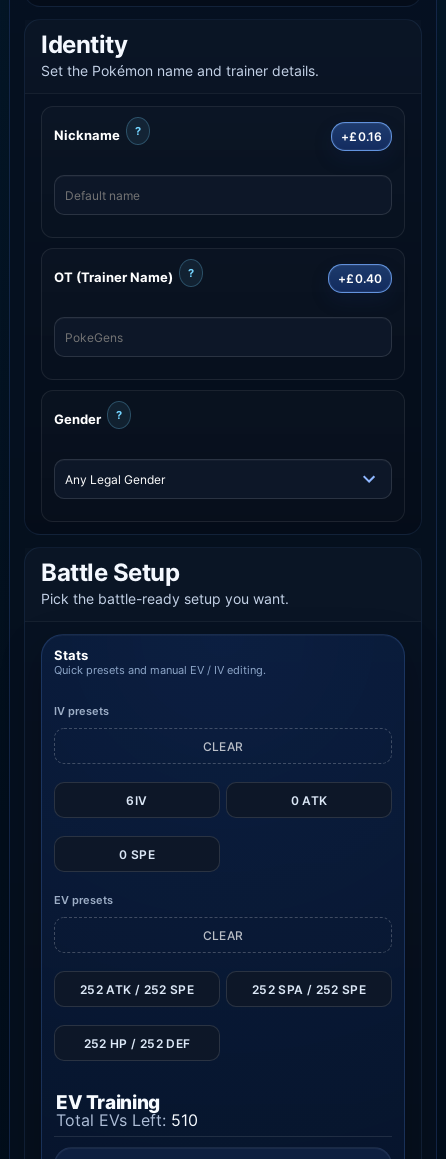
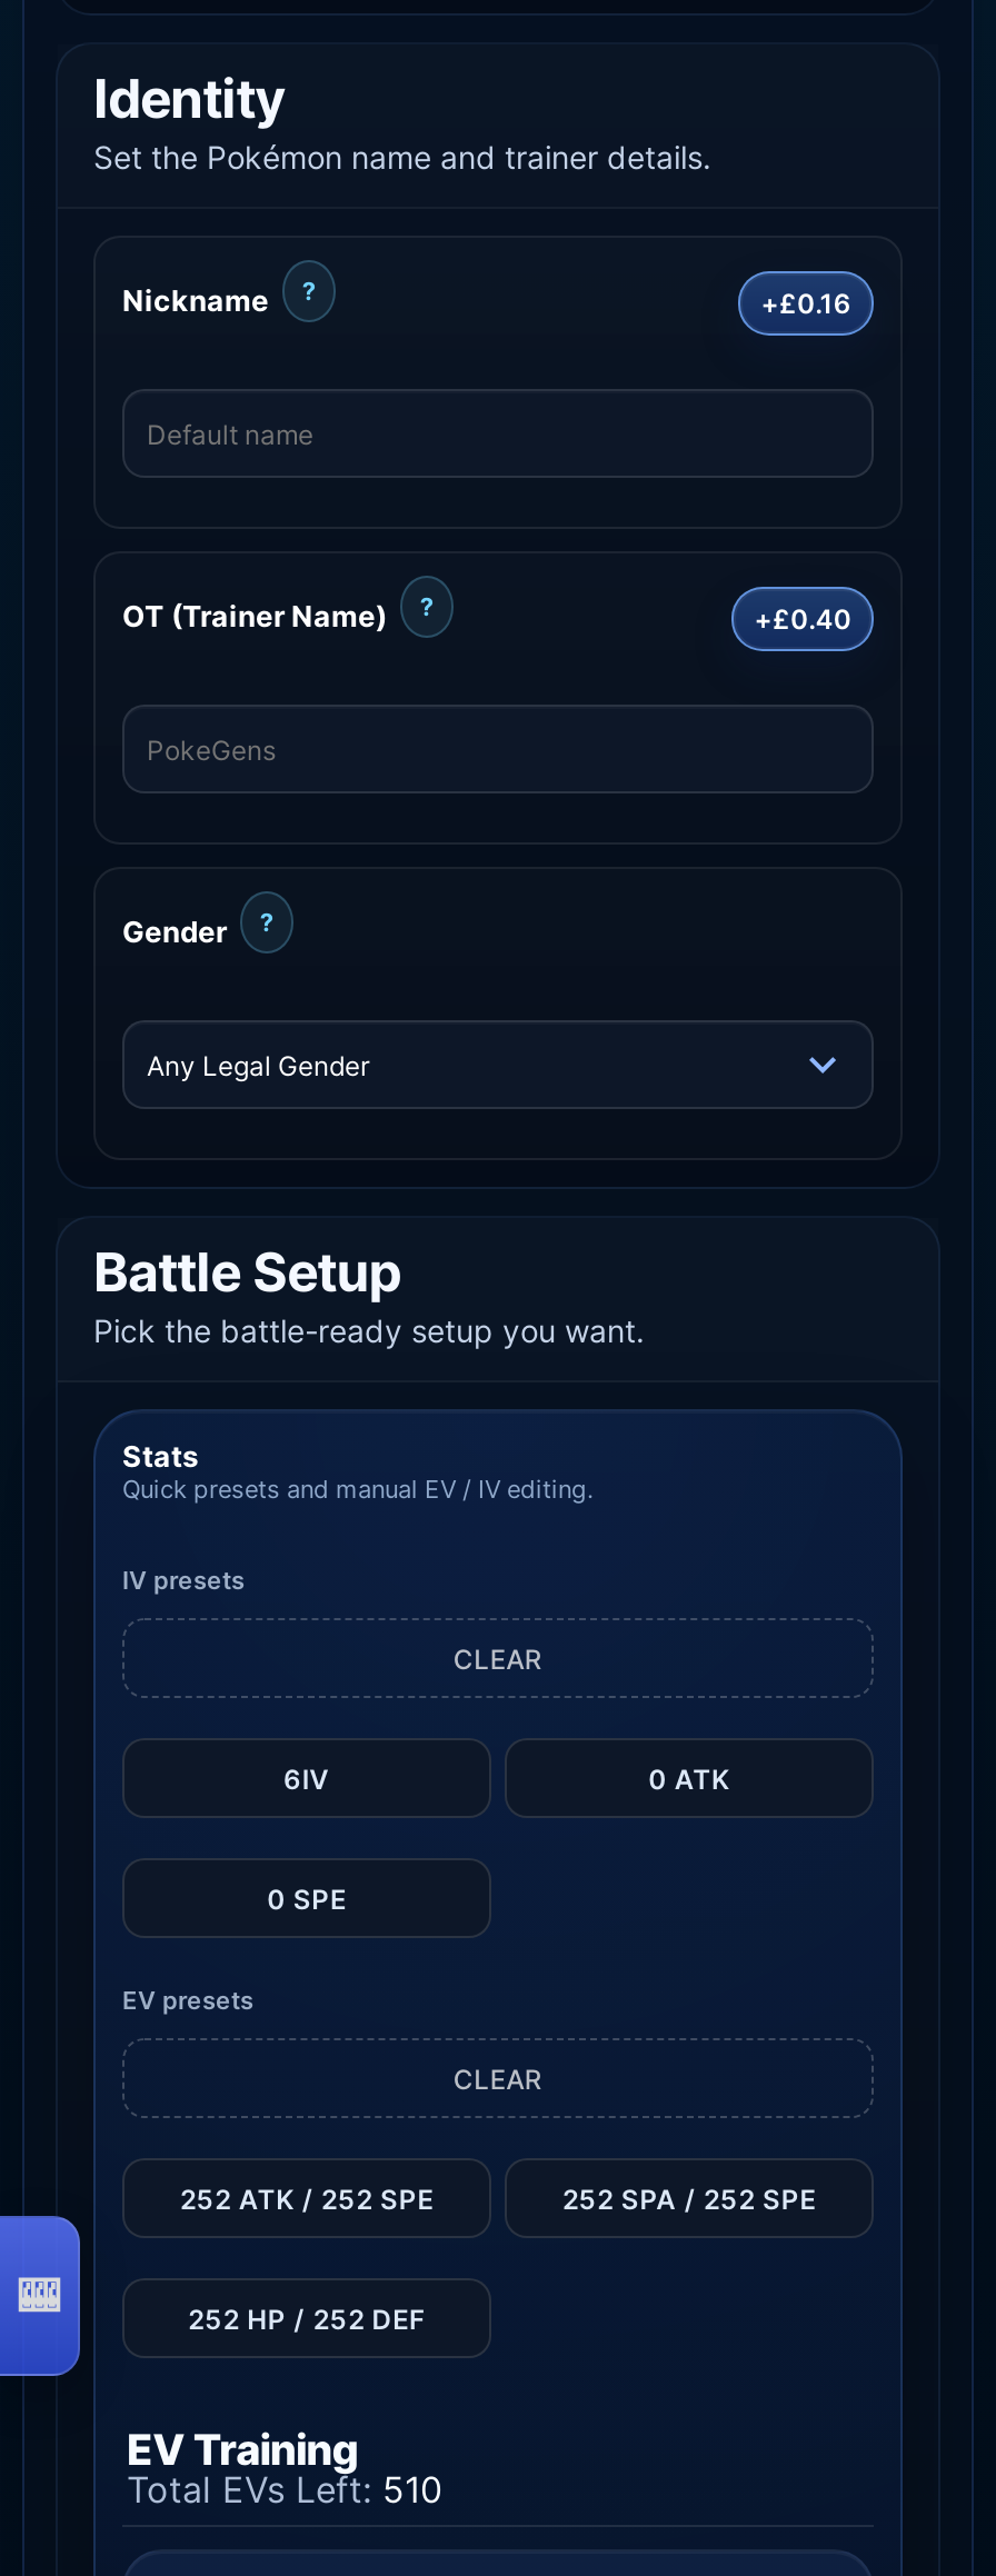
none -> [7,2214,82,2378] [image]

